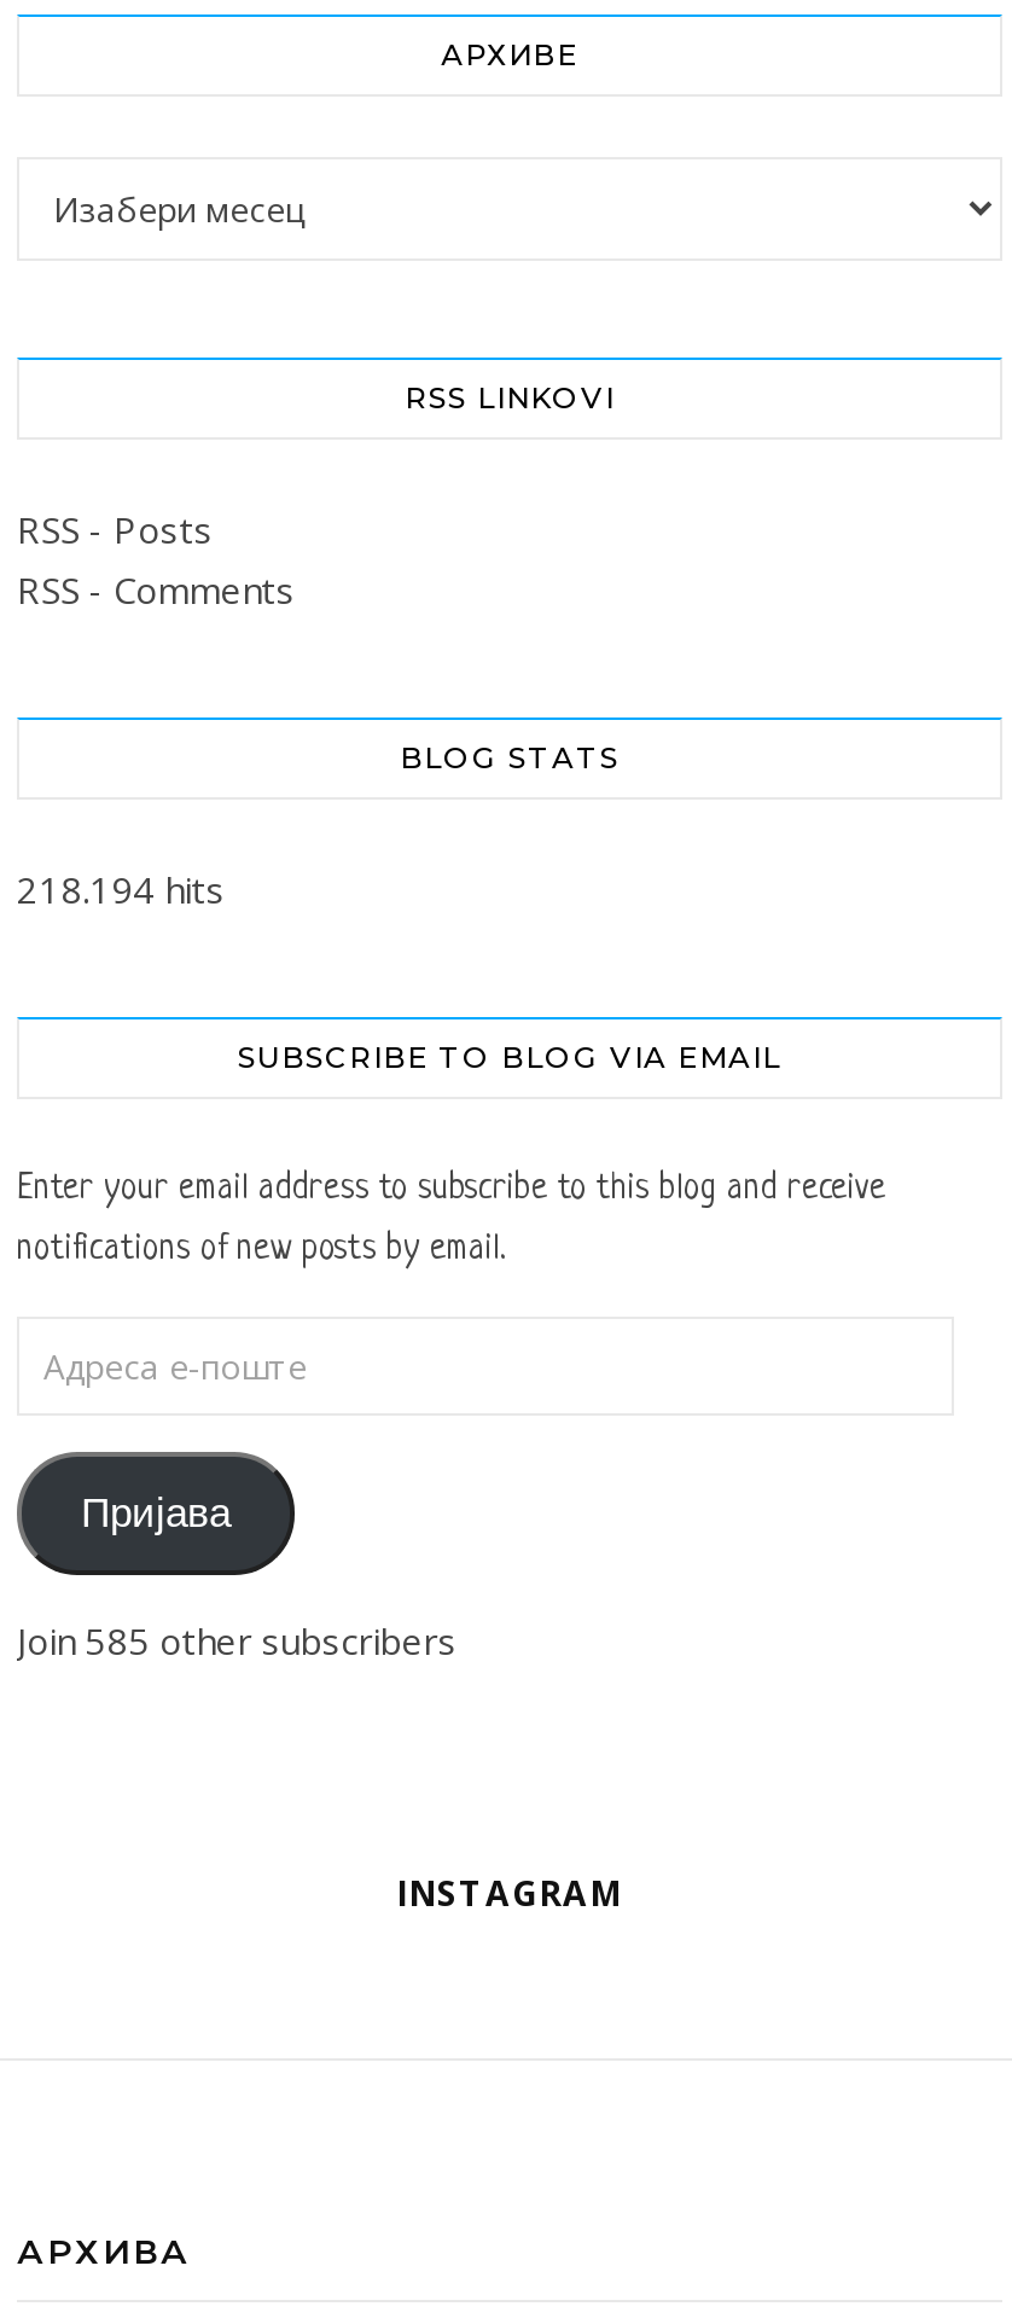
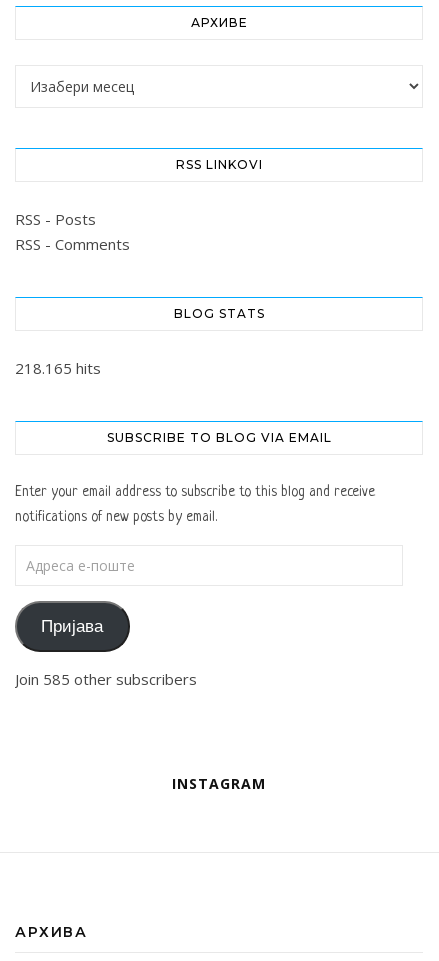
[17,865,225,914] 218.194 hits -> [15,358,101,378] 218.165 hits

